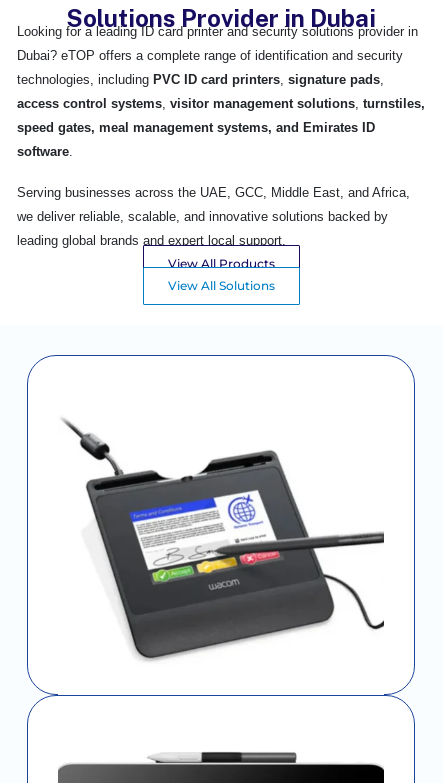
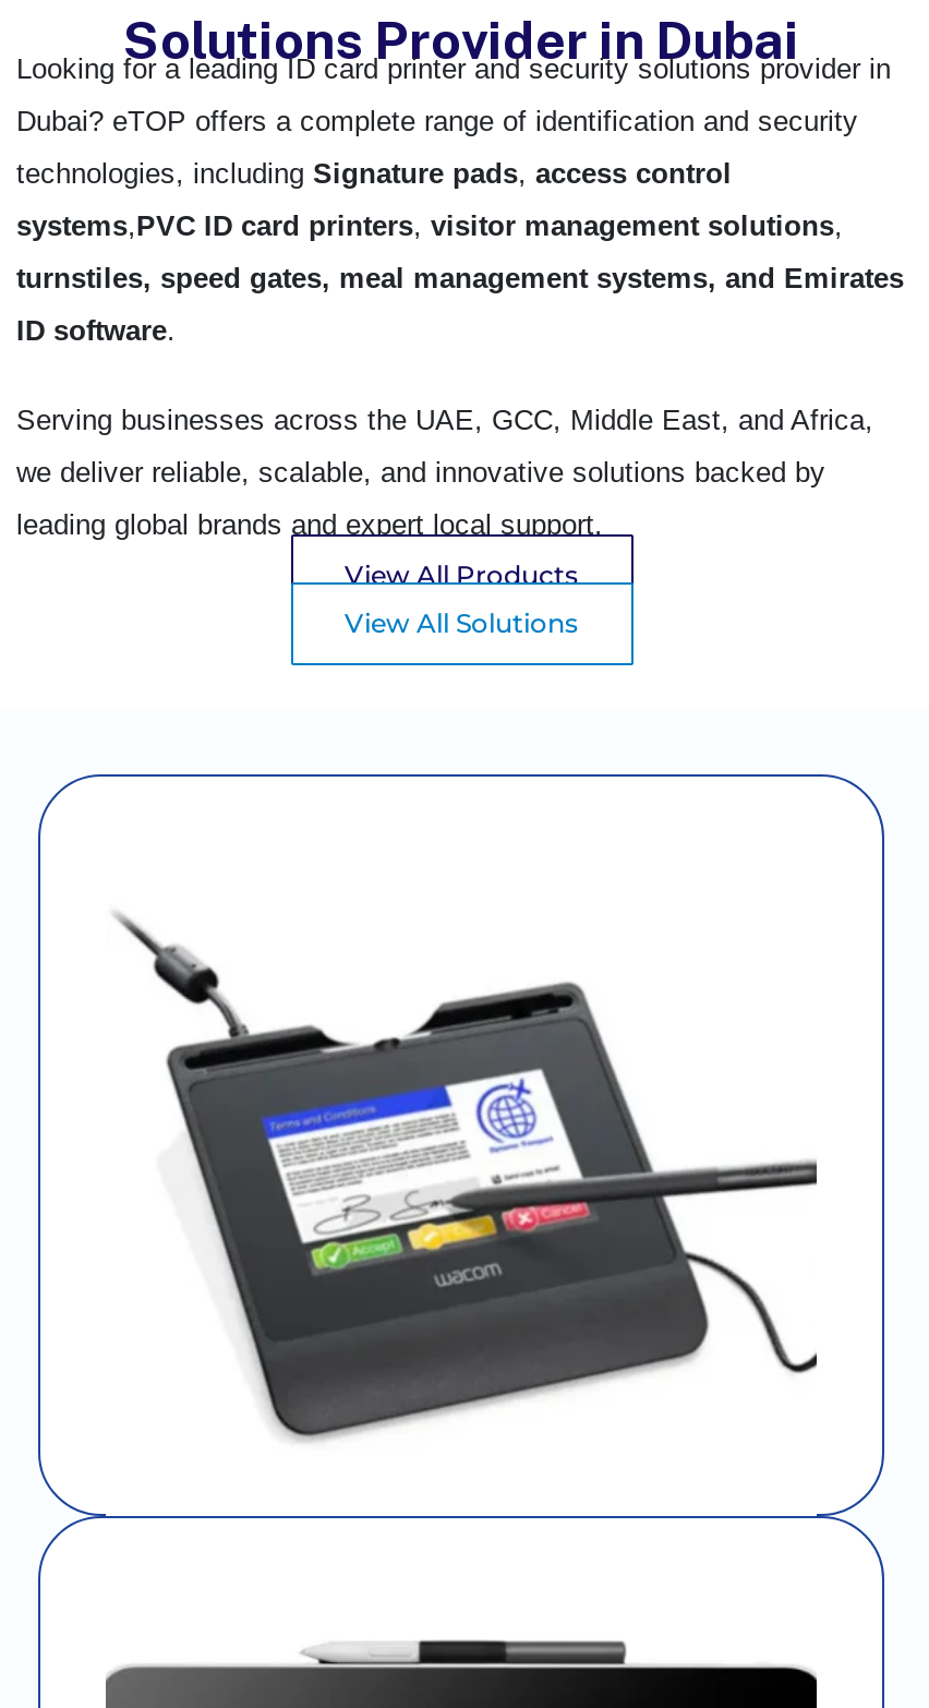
[17,72,384,87] technologies, including PVC ID card printers, signature pads, -> [16,158,732,191] technologies, including Signature pads, access control
[17,96,425,111] access control systems,visitor management solutions, turnstiles, -> [16,211,843,243] systems,PVC ID card printers, visitor management solutions,
[17,120,375,135] speed gates, meal management systems, and Emirates ID -> [16,263,904,296] turnstiles, speed gates, meal management systems, and Emirates
[17,144,73,159] software. -> [16,315,176,348] ID software.

